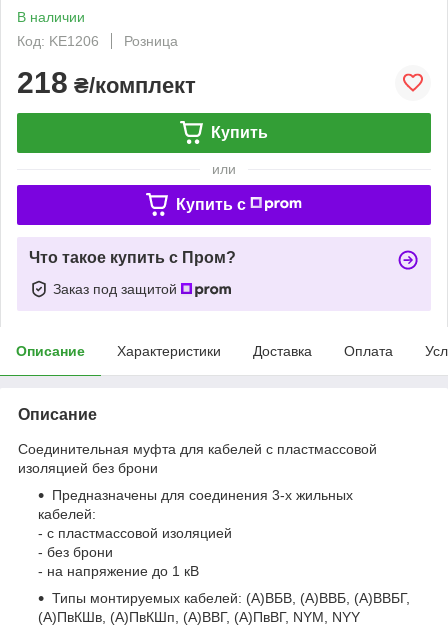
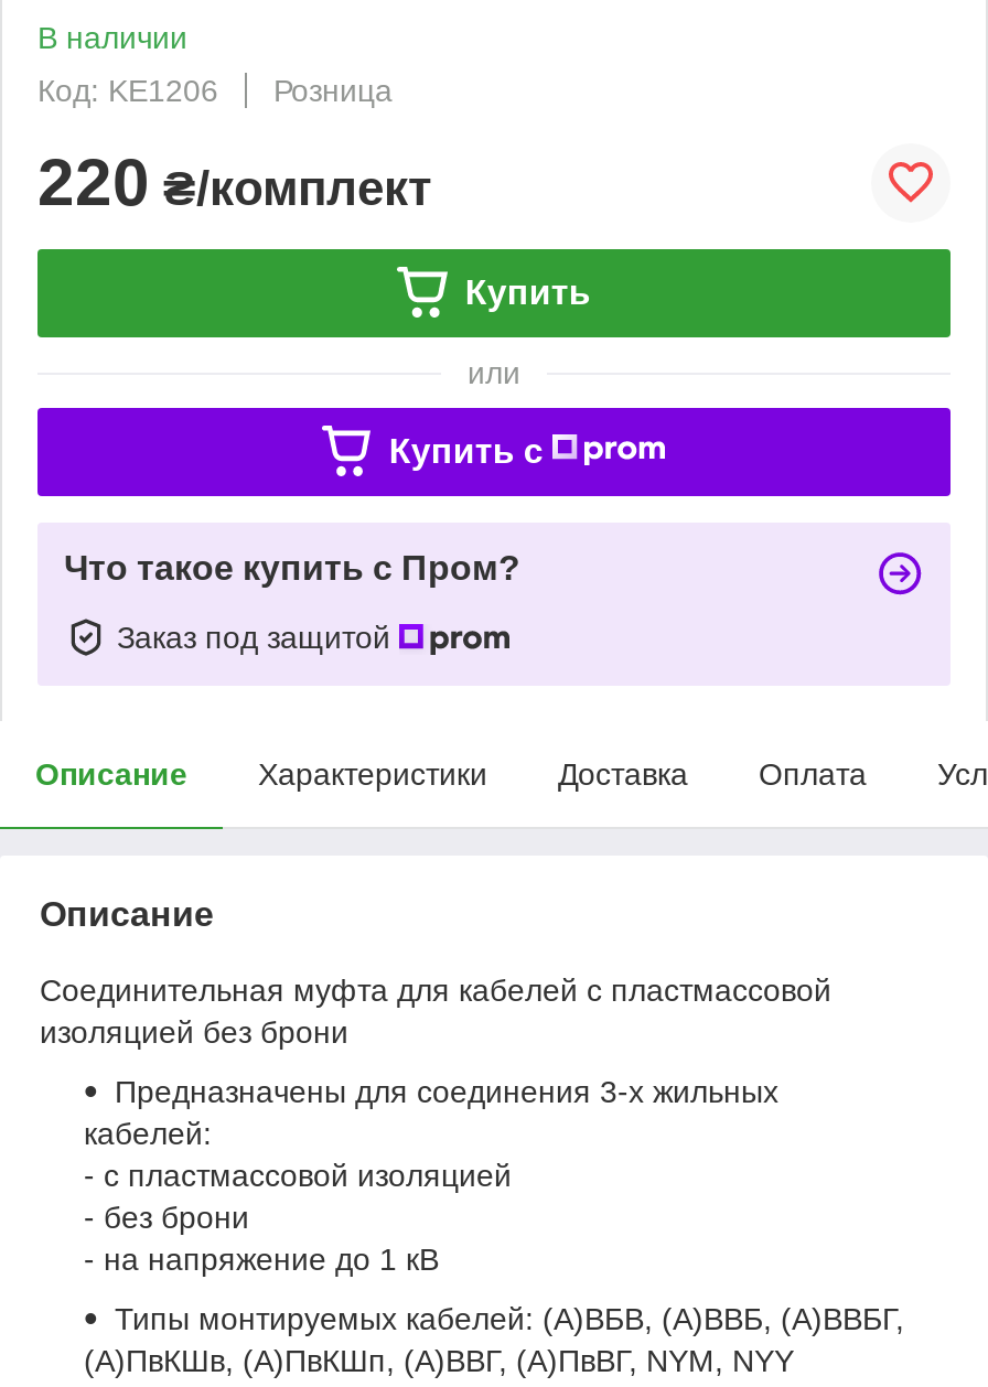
[17,66,196,99] 218 ₴/комплект -> [37,145,432,218] 220 ₴/комплект

